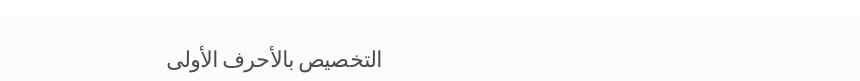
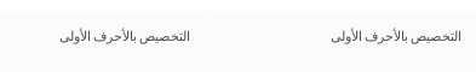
none -> [331,29,461,44] التخصيص بالأحرف الأولى

